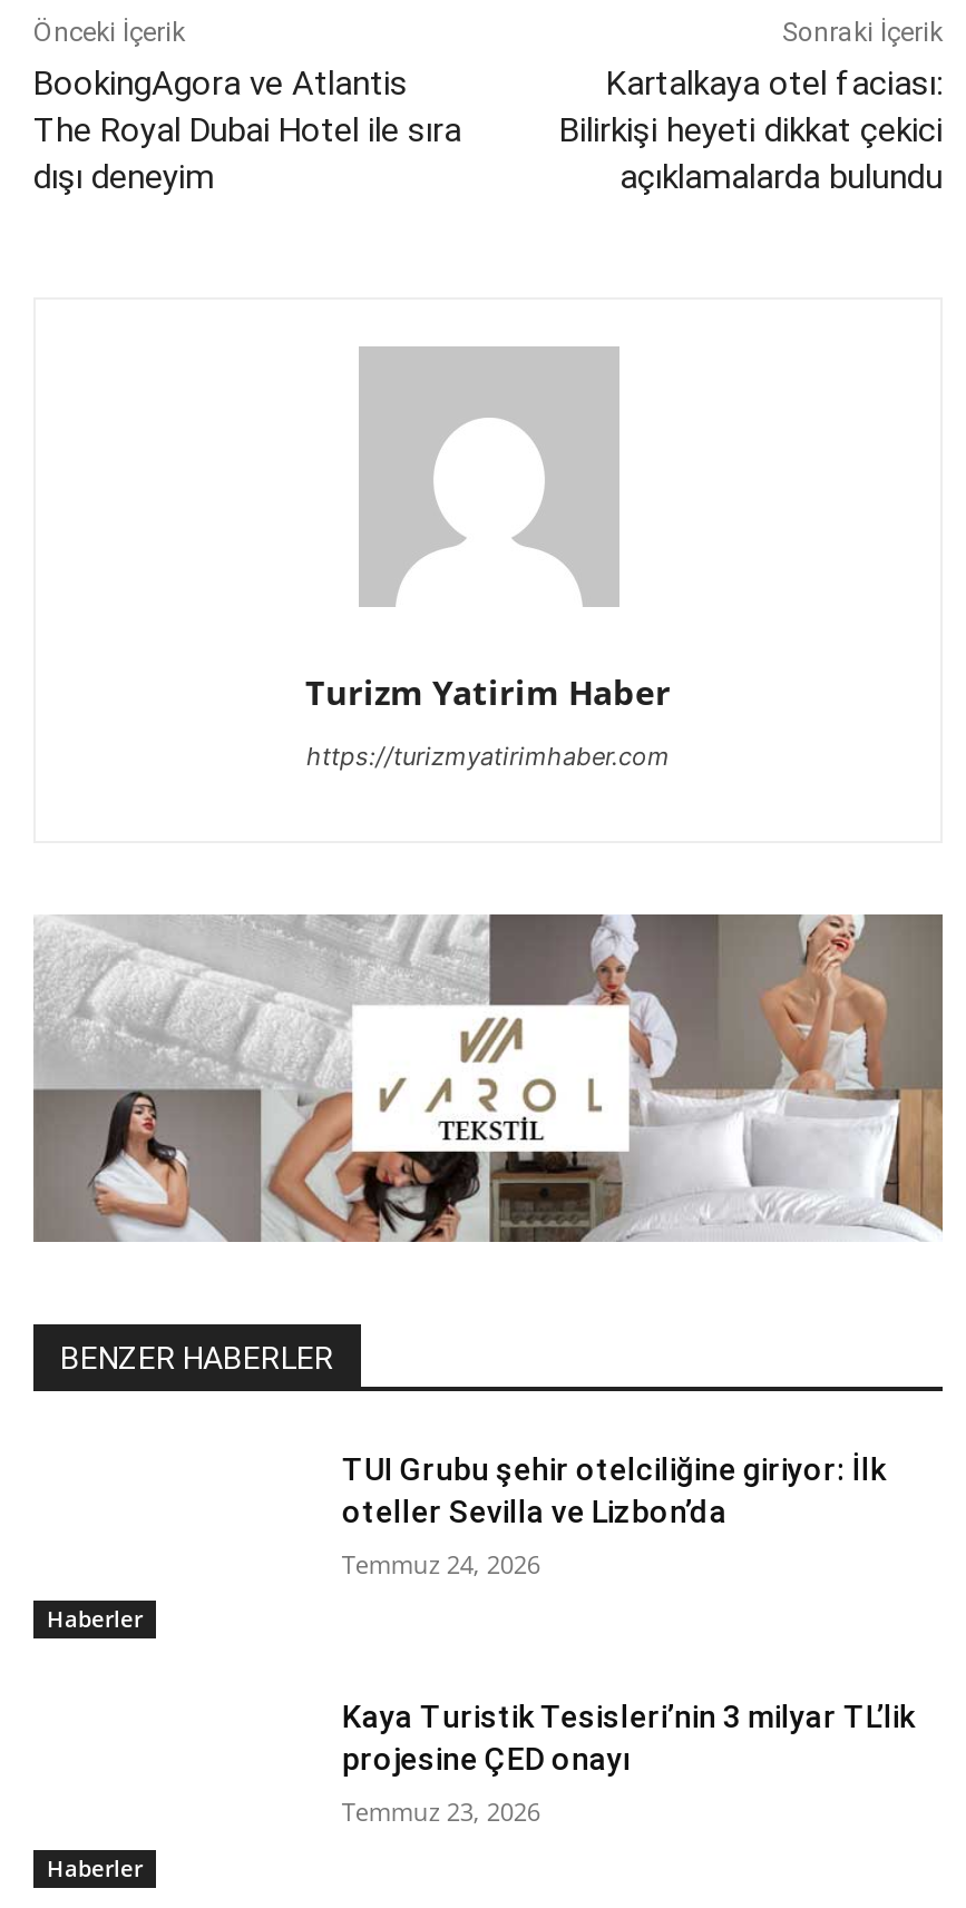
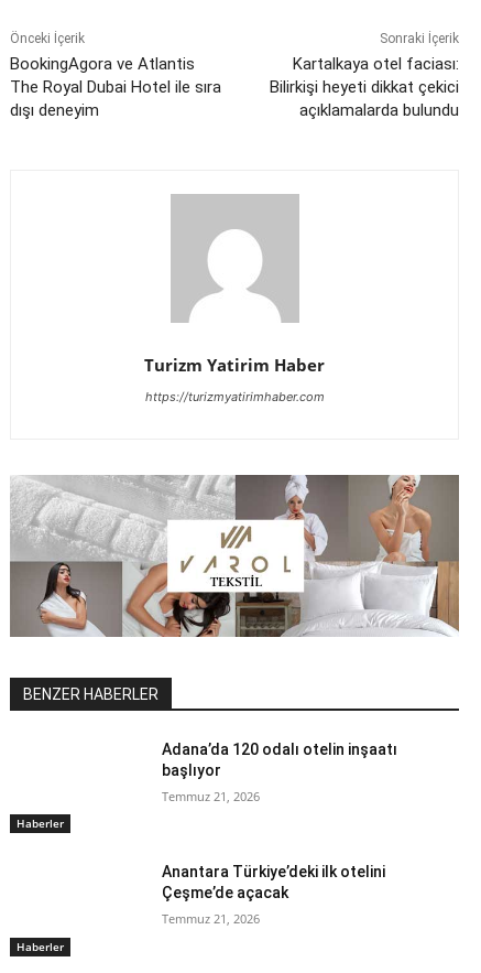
[342,1450,886,1528] TUI Grubu şehir otelciliğine giriyor: İlk | oteller Sevilla ve Lizbon’da -> [162,740,398,779] Adana’da 120 odalı otelin inşaatı | başlıyor
[342,1546,540,1580] Temmuz 24, 2026 -> [162,787,260,804] Temmuz 21, 2026
[342,1699,915,1777] Kaya Turistik Tesisleri’nin 3 milyar TL’lik | projesine ÇED onayı -> [162,863,386,902] Anantara Türkiye’deki ilk otelini | Çeşme’de açacak
[342,1795,540,1828] Temmuz 23, 2026 -> [162,910,260,927] Temmuz 21, 2026

